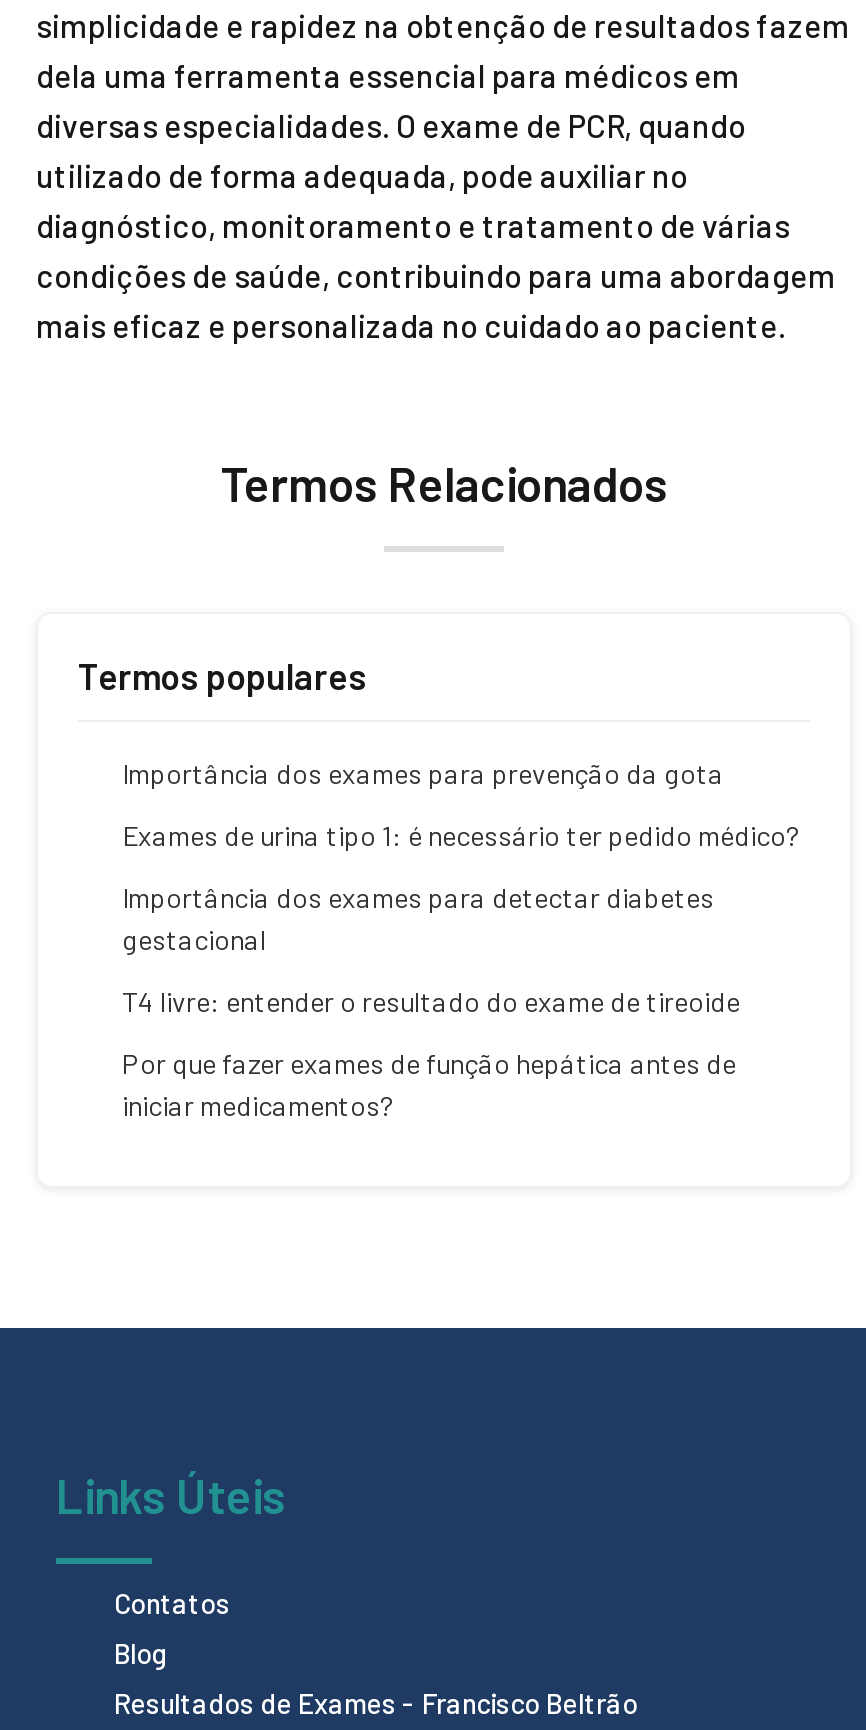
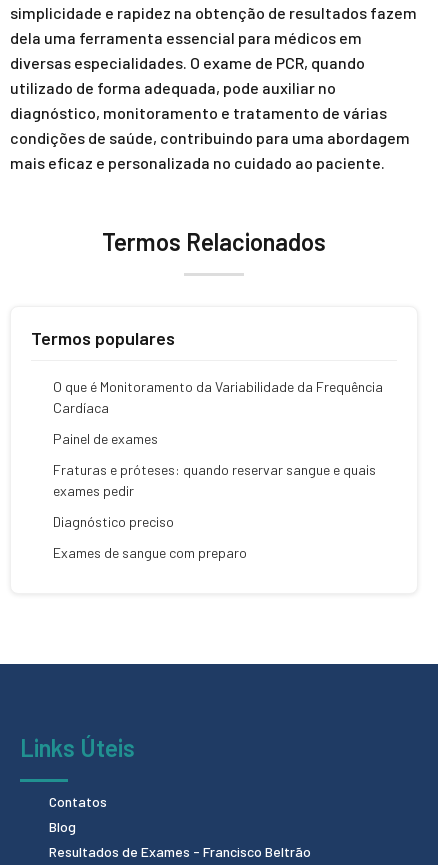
[122,756,724,790] Importância dos exames para prevenção da gota -> [53,378,383,416] O que é Monitoramento da Variabilidade da Frequência | Cardíaca
[122,818,800,852] Exames de urina tipo 1: é necessário ter pedido médico? -> [53,430,158,447] Painel de exames
[122,880,714,956] Importância dos exames para detectar diabetes | gestacional -> [53,461,376,499] Fraturas e próteses: quando reservar sangue e quais | exames pedir
[122,984,740,1018] T4 livre: entender o resultado do exame de tireoide -> [53,513,174,530] Diagnóstico preciso
[122,1046,736,1122] Por que fazer exames de função hepática antes de | iniciar medicamentos? -> [53,544,247,561] Exames de sangue com preparo

